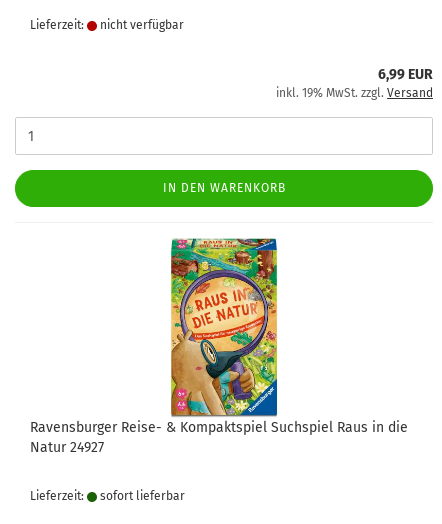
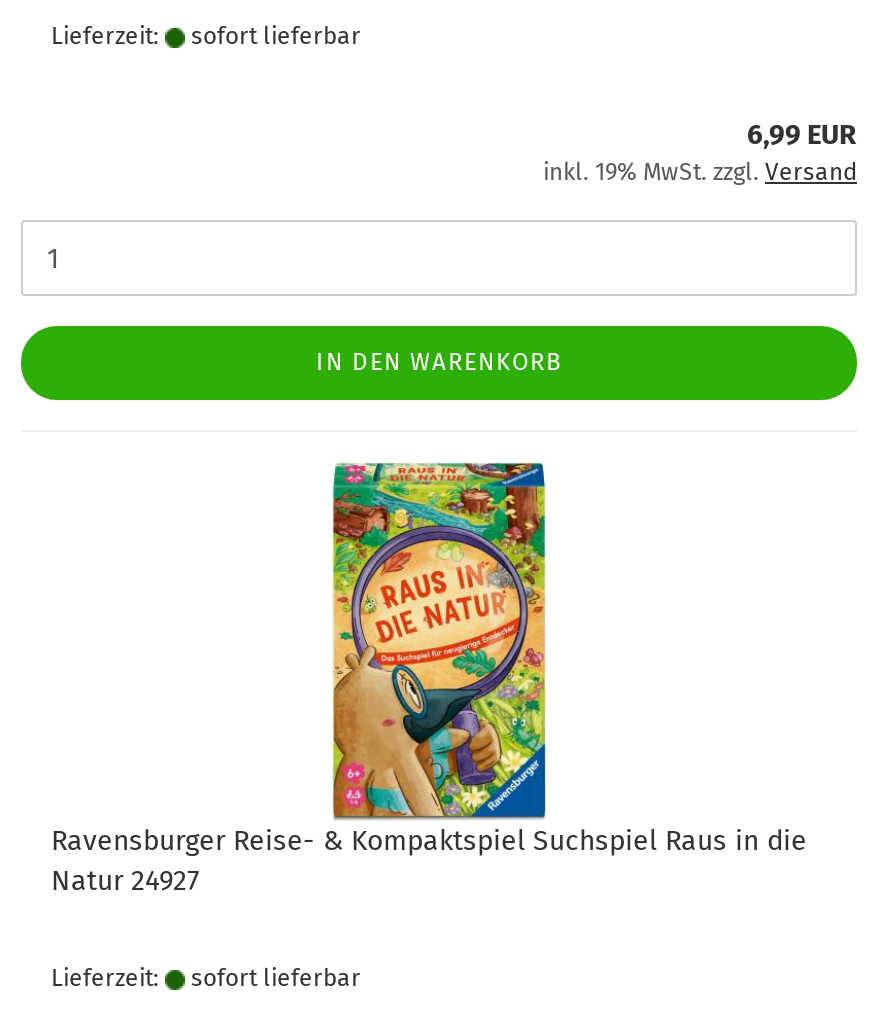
[97,18,184,32] nicht verfügbar -> [185,22,361,50] sofort lieferbar

